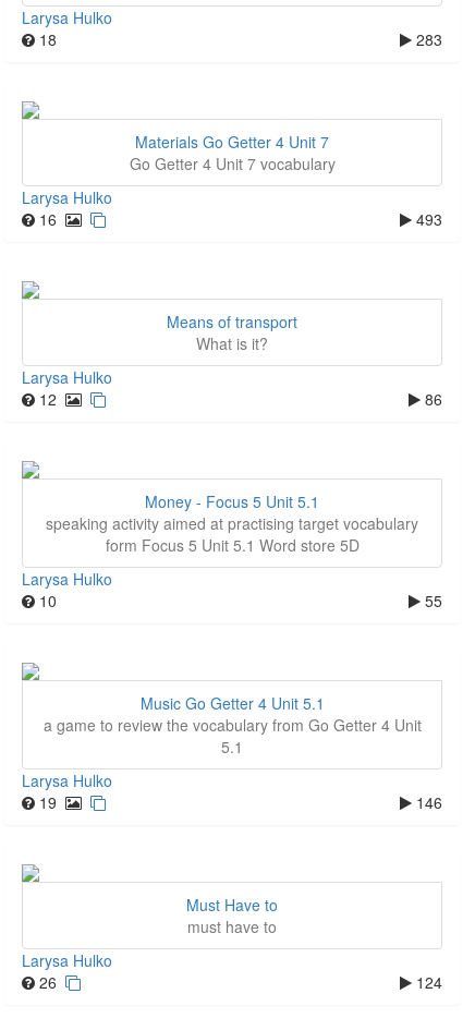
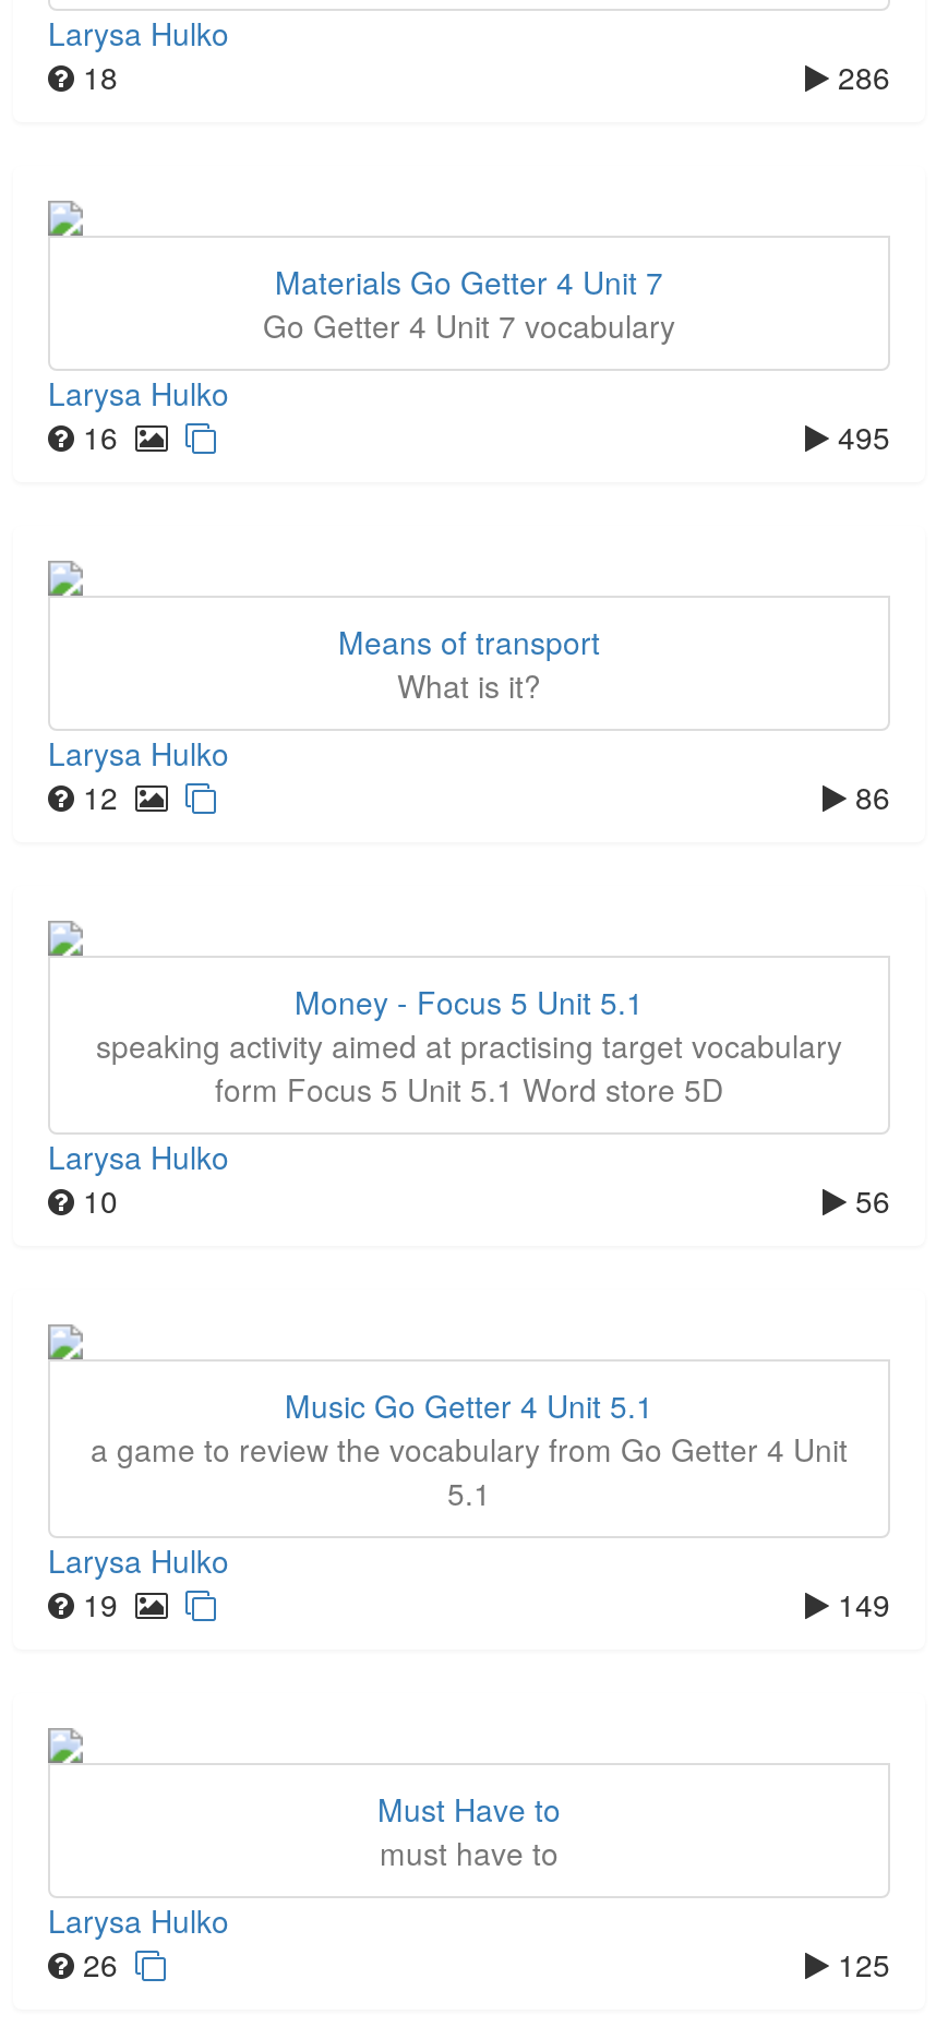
[412,28,442,50] 283 -> [829,55,890,98] 286
[412,208,442,230] 493 -> [829,415,890,458] 495
[421,590,442,611] 55 -> [847,1178,890,1222] 56
[412,791,442,813] 146 -> [829,1582,890,1626] 149
[412,971,442,993] 124 -> [829,1942,890,1986] 125

